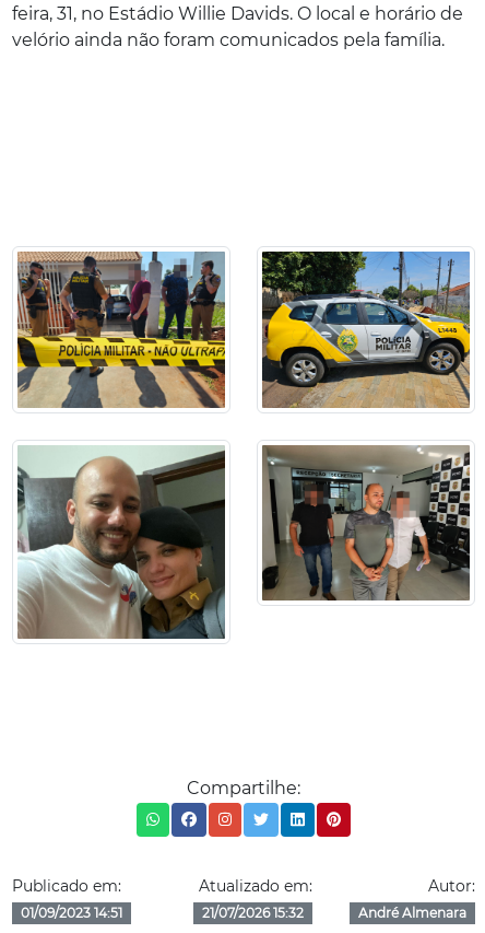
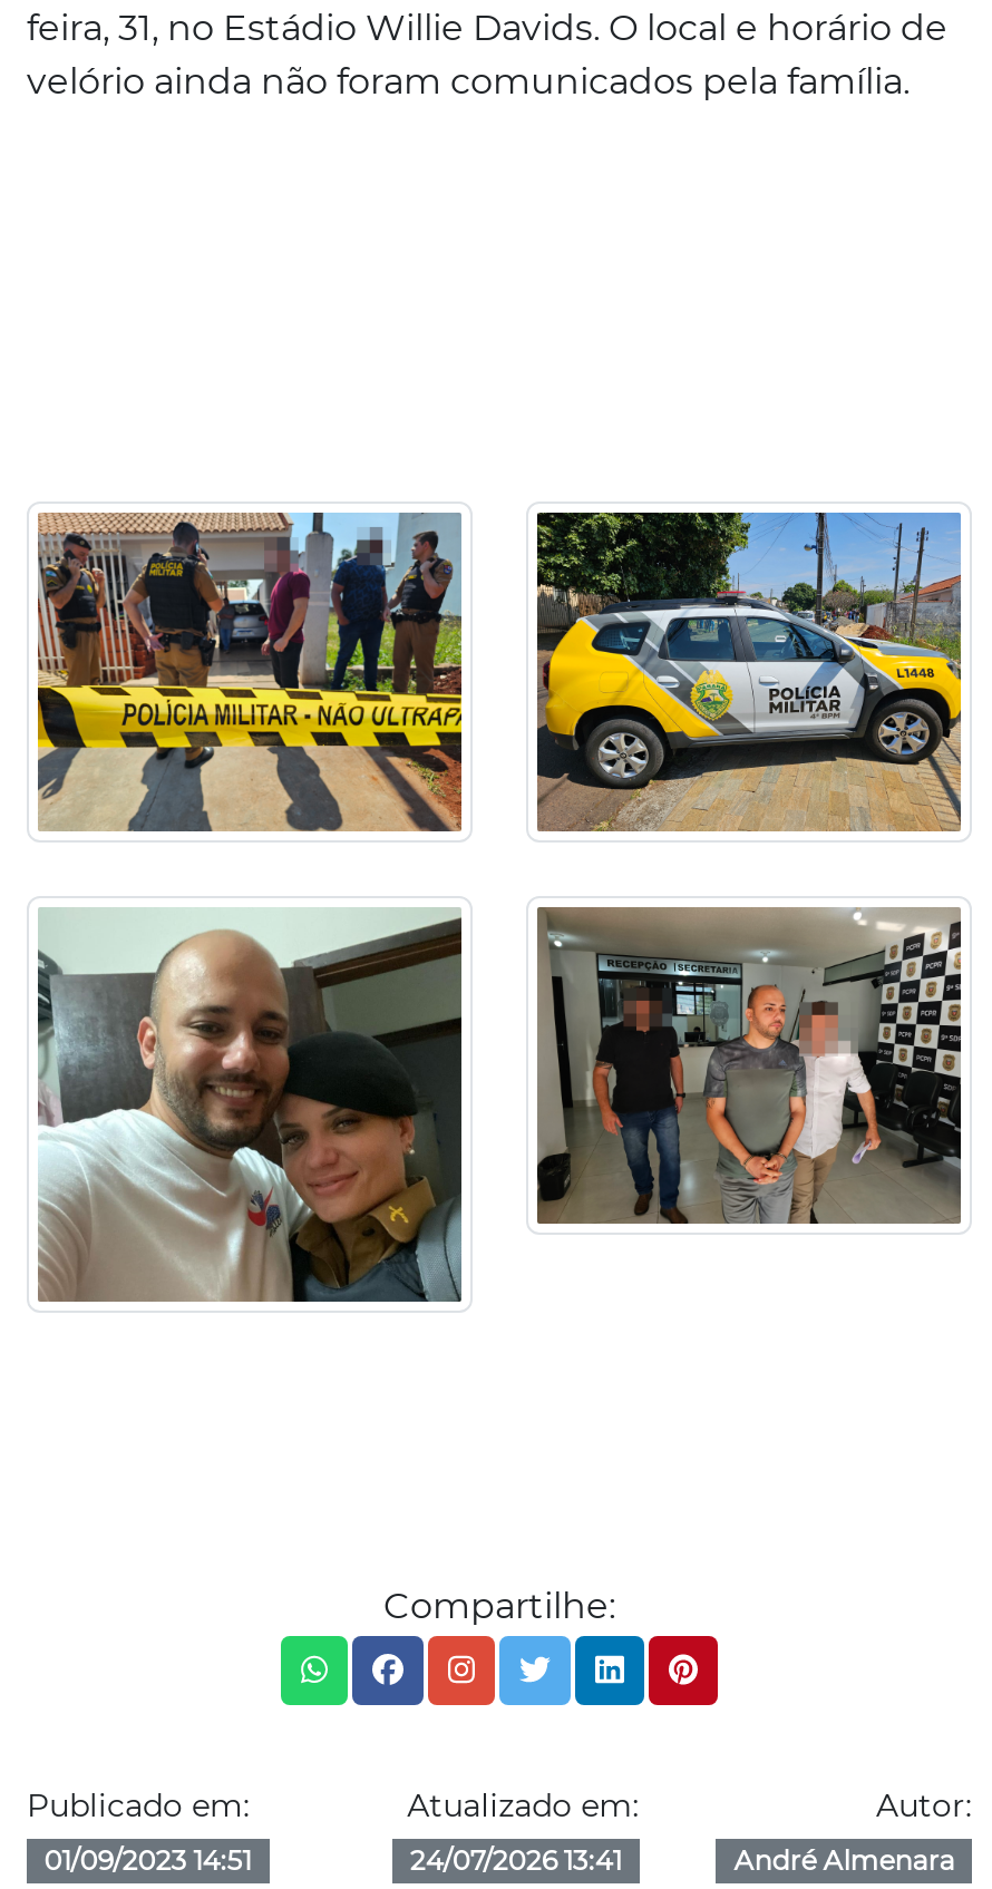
[202,905,304,921] 21/07/2026 15:32 -> [410,1844,622,1877] 24/07/2026 13:41

